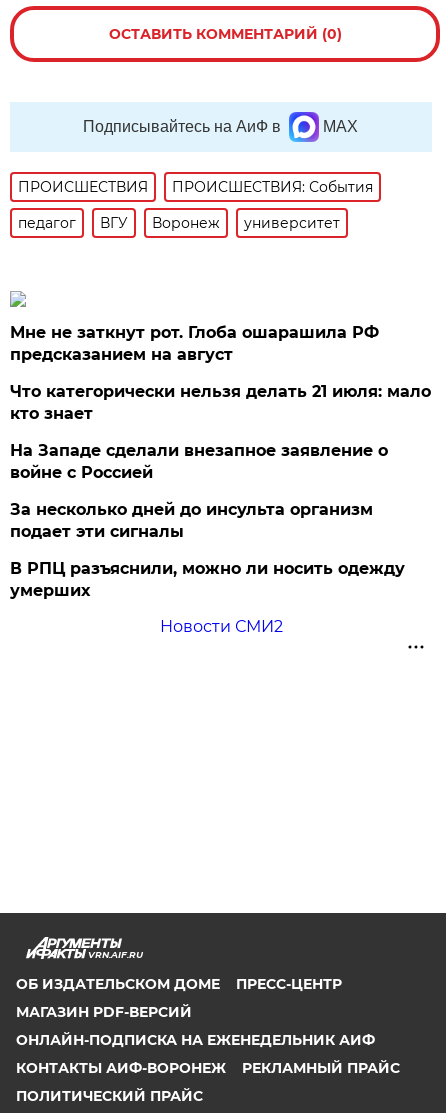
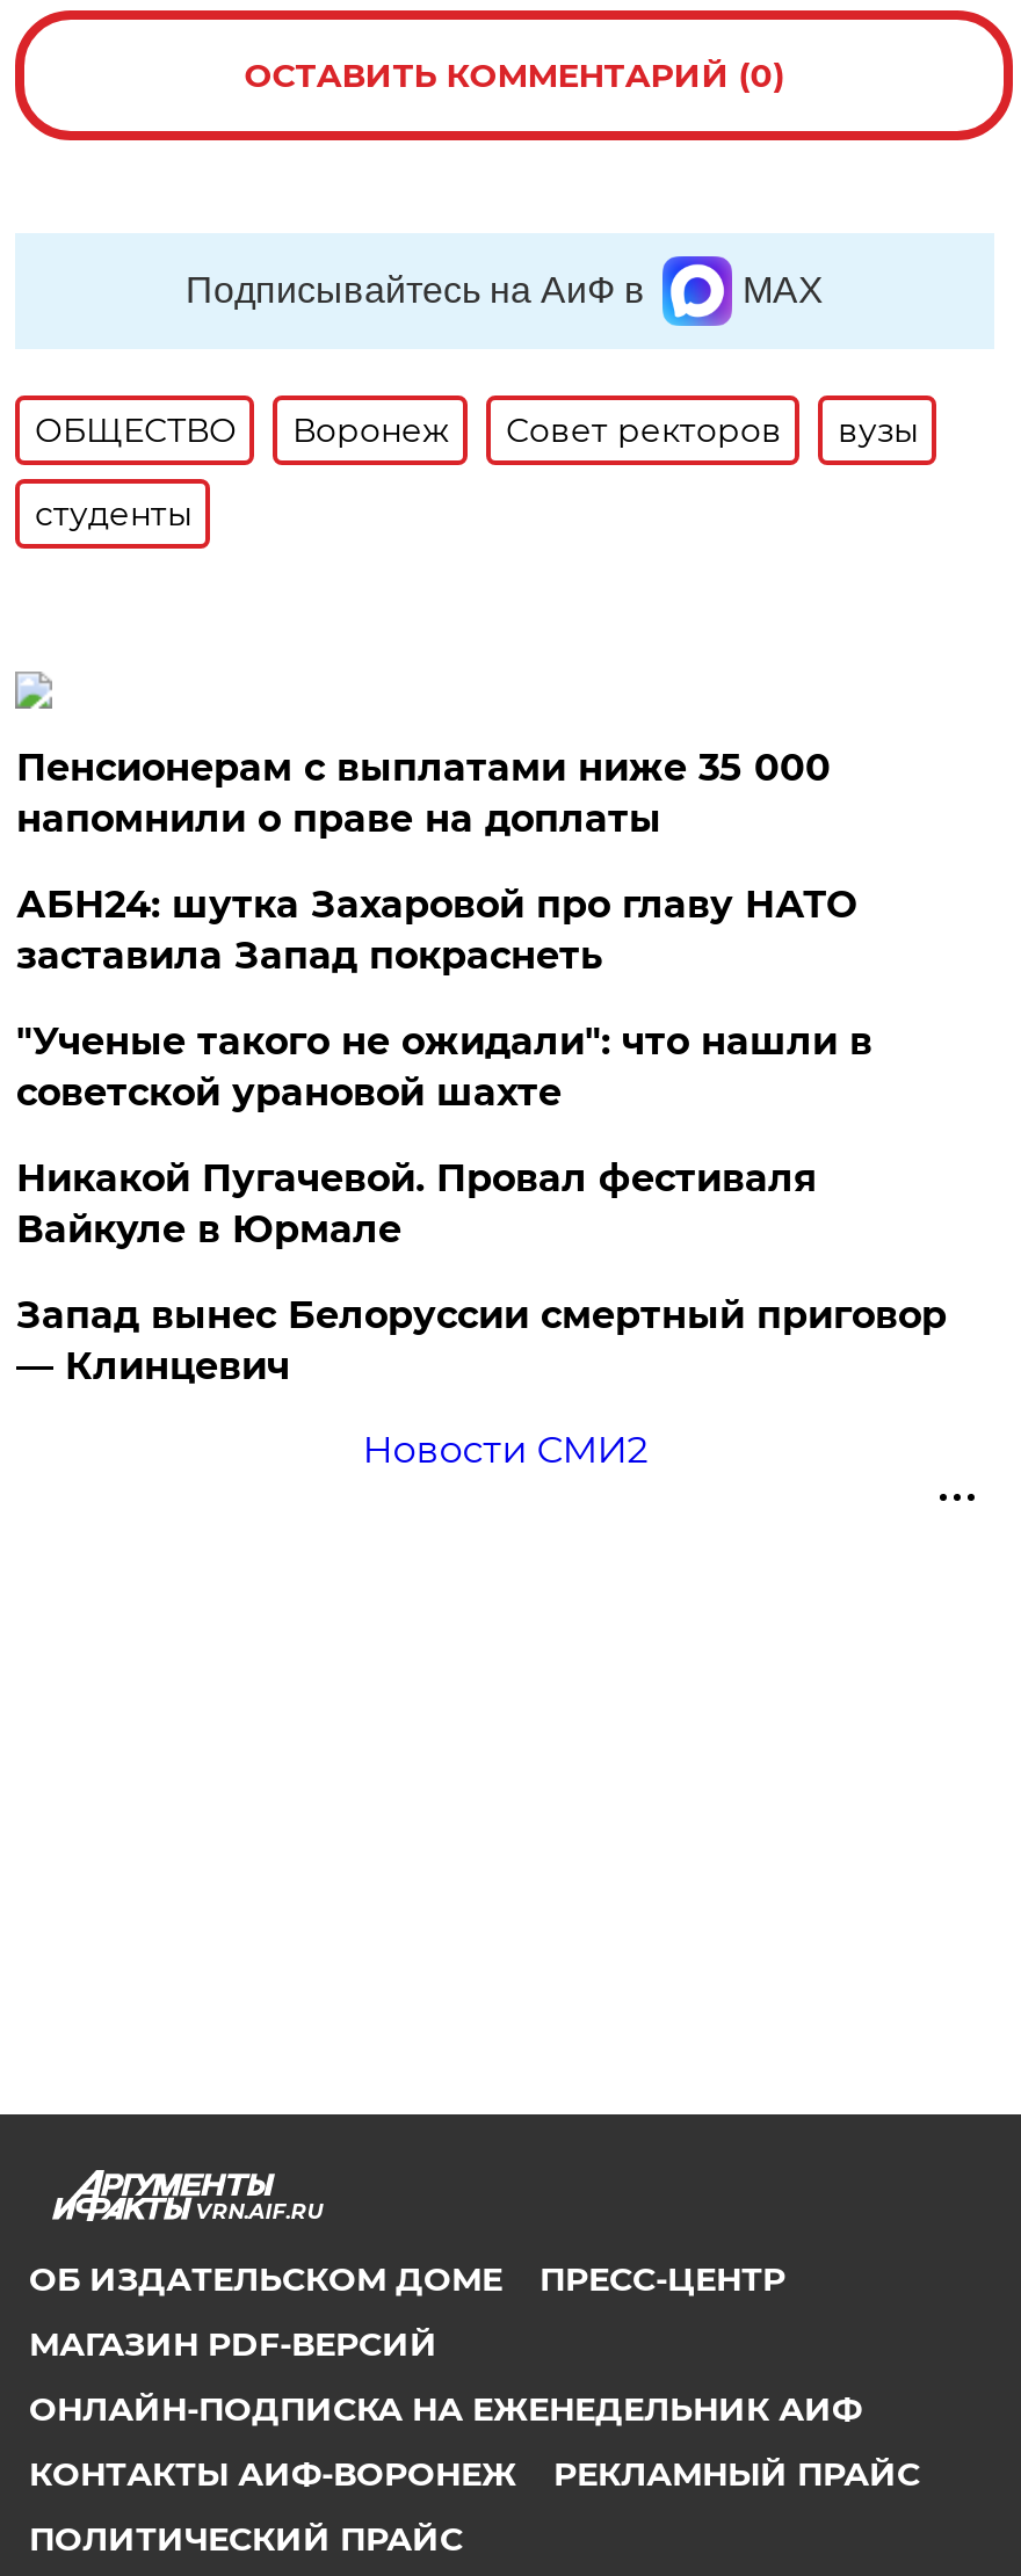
[18,178,373,232] ПРОИСШЕСТВИЯ | ПРОИСШЕСТВИЯ: События | педагог | ВГУ -> [35,409,236,451] ОБЩЕСТВО
moved [152,214,220,232] -> [292,409,450,451]: Воронеж
[244,214,340,232] университет -> [35,409,919,535] Совет ректоров | вузы | студенты
[10,323,431,600] Мне не заткнут рот. Глоба ошарашила РФ | предсказанием на август | Что категорически нельзя делать 21 июля: мало | кто знает | На Западе сделали внезапное заявление о | войне с Россией | За несколько дней до инсульта организм | подает эти сигналы | В РПЦ разъяснили, можно ли носить одежду | умерших -> [16,746,947,1388] Пенсионерам с выплатами ниже 35 000 | напомнили о праве на доплаты | АБН24: шутка Захаровой про главу НАТО | заставила Запад покраснеть | "Ученые такого не ожидали": что нашли в | советской урановой шахте | Никакой Пугачевой. Провал фестиваля | Вайкуле в Юрмале | Запад вынес Белоруссии смертный приговор | — Клинцевич

